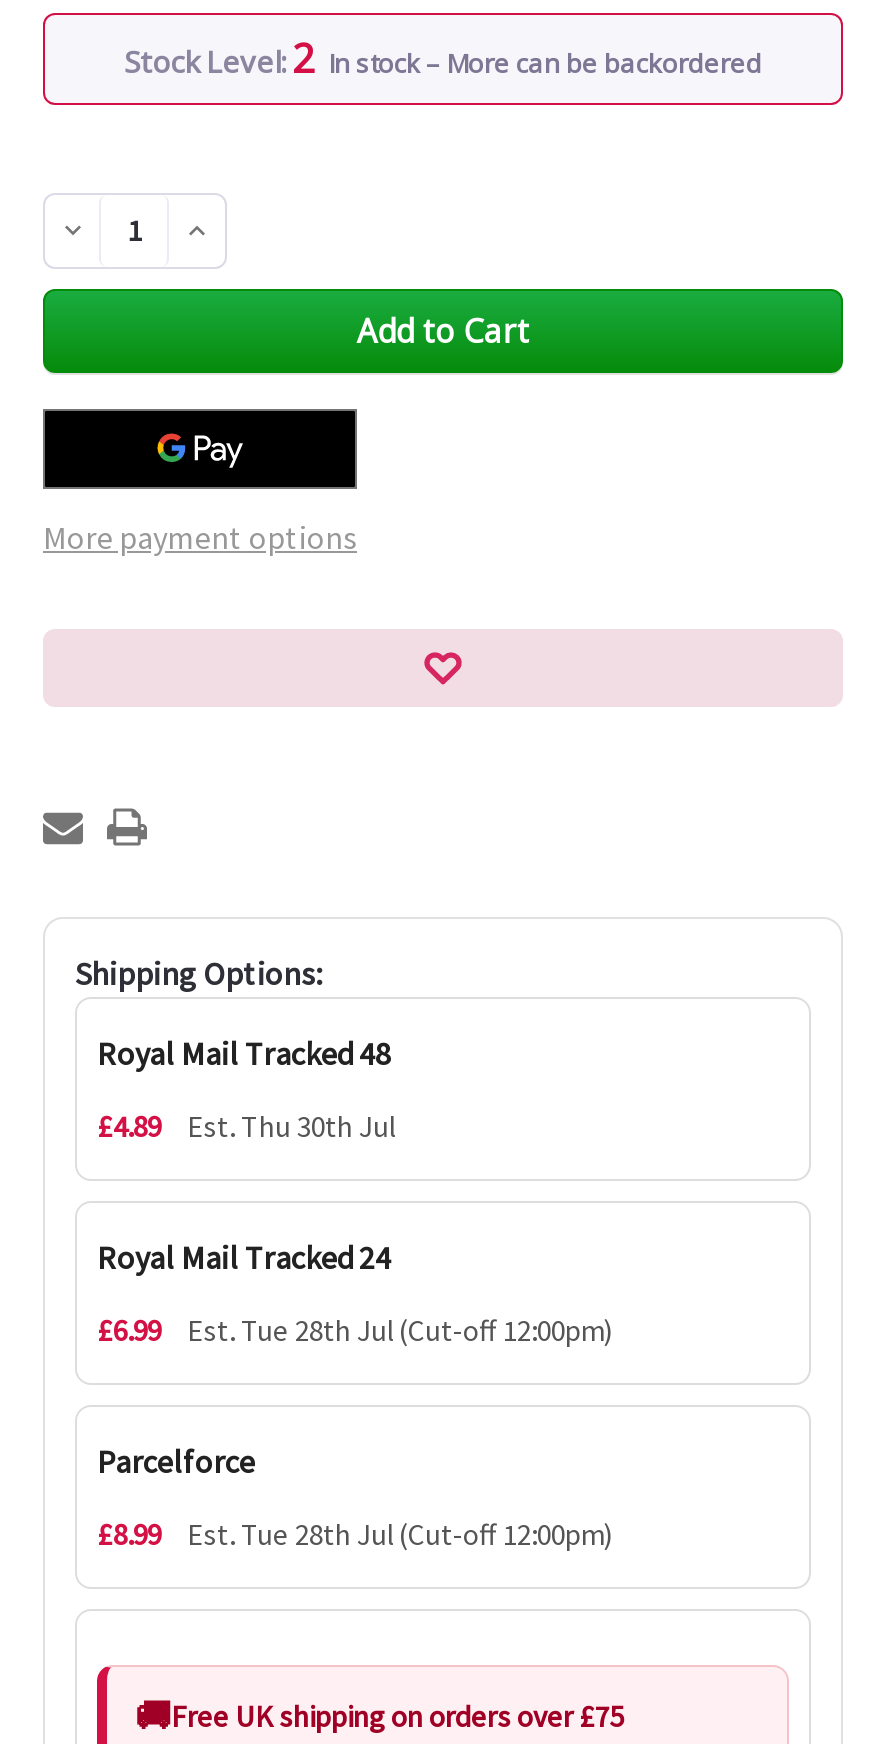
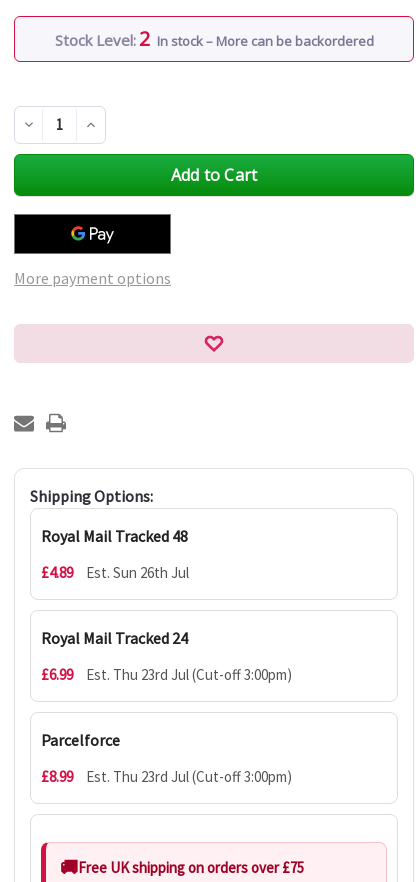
[97,1106,395,1144] £4.89 Est. Thu 30th Jul -> [41,563,189,582] £4.89 Est. Sun 26th Jul
[187,1310,613,1348] Est. Tue 28th Jul (Cut-off 12:00pm) -> [86,665,292,684] Est. Thu 23rd Jul (Cut-off 3:00pm)
[187,1514,613,1552] Est. Tue 28th Jul (Cut-off 12:00pm) -> [86,767,292,786] Est. Thu 23rd Jul (Cut-off 3:00pm)

